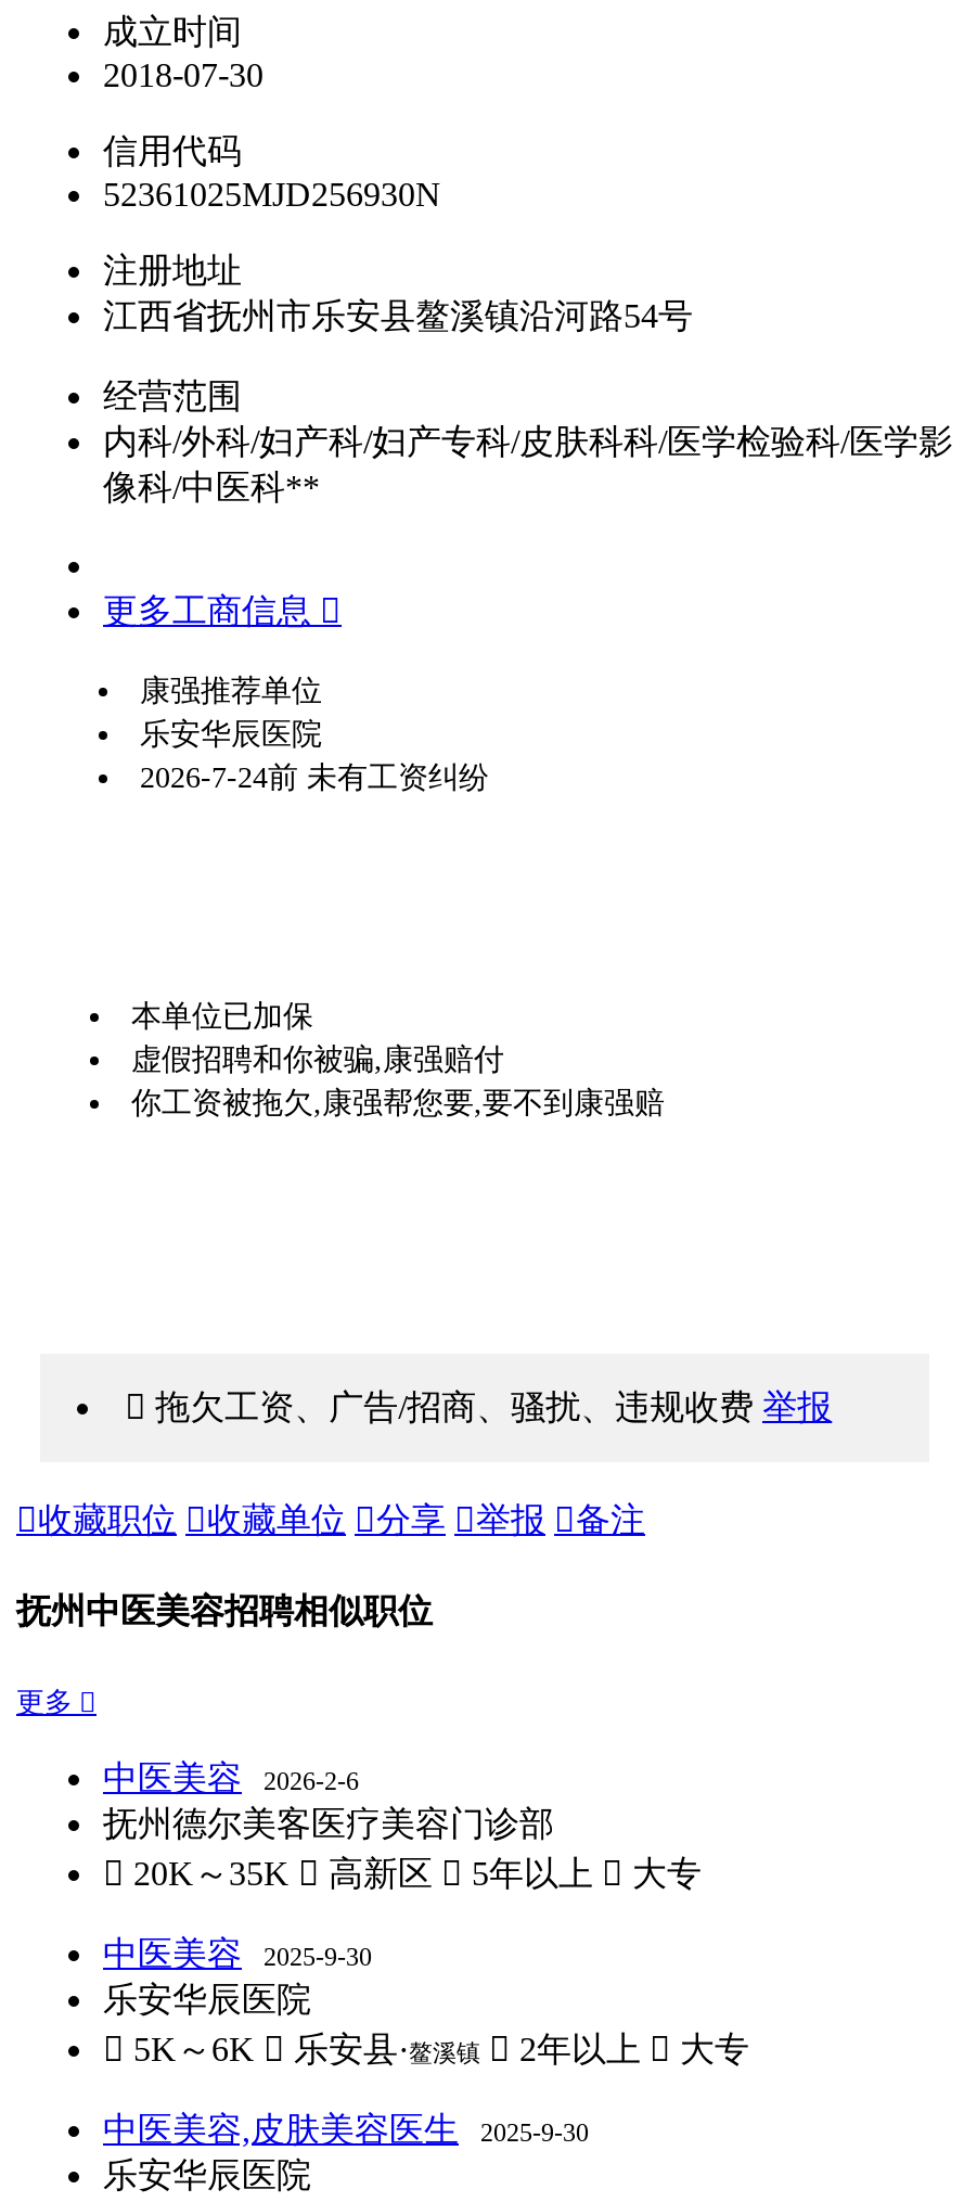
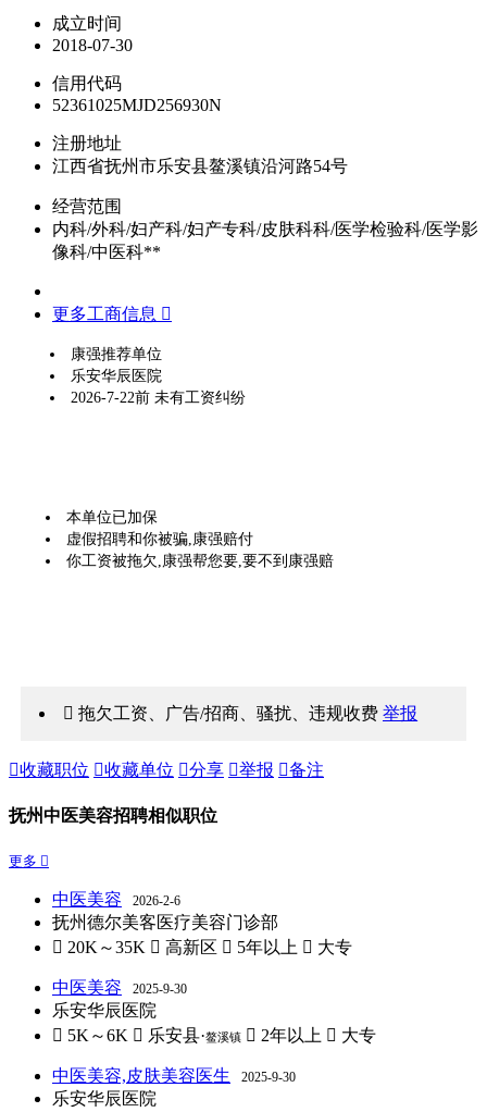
[140,761,489,793] 2026-7-24前 未有工资纠纷 -> [71,389,246,406] 2026-7-22前 未有工资纠纷

